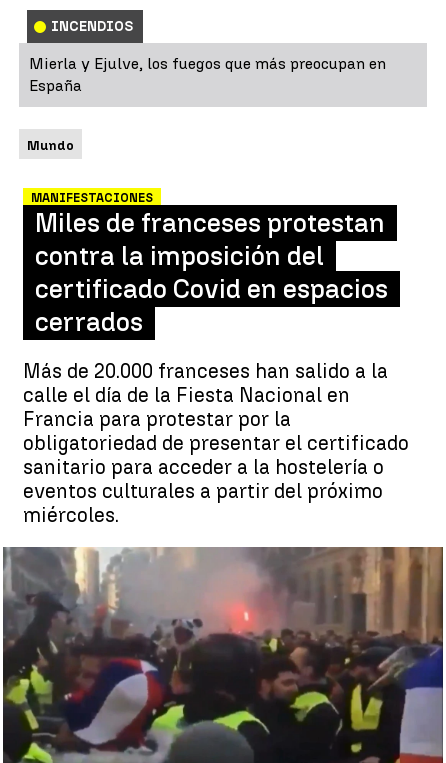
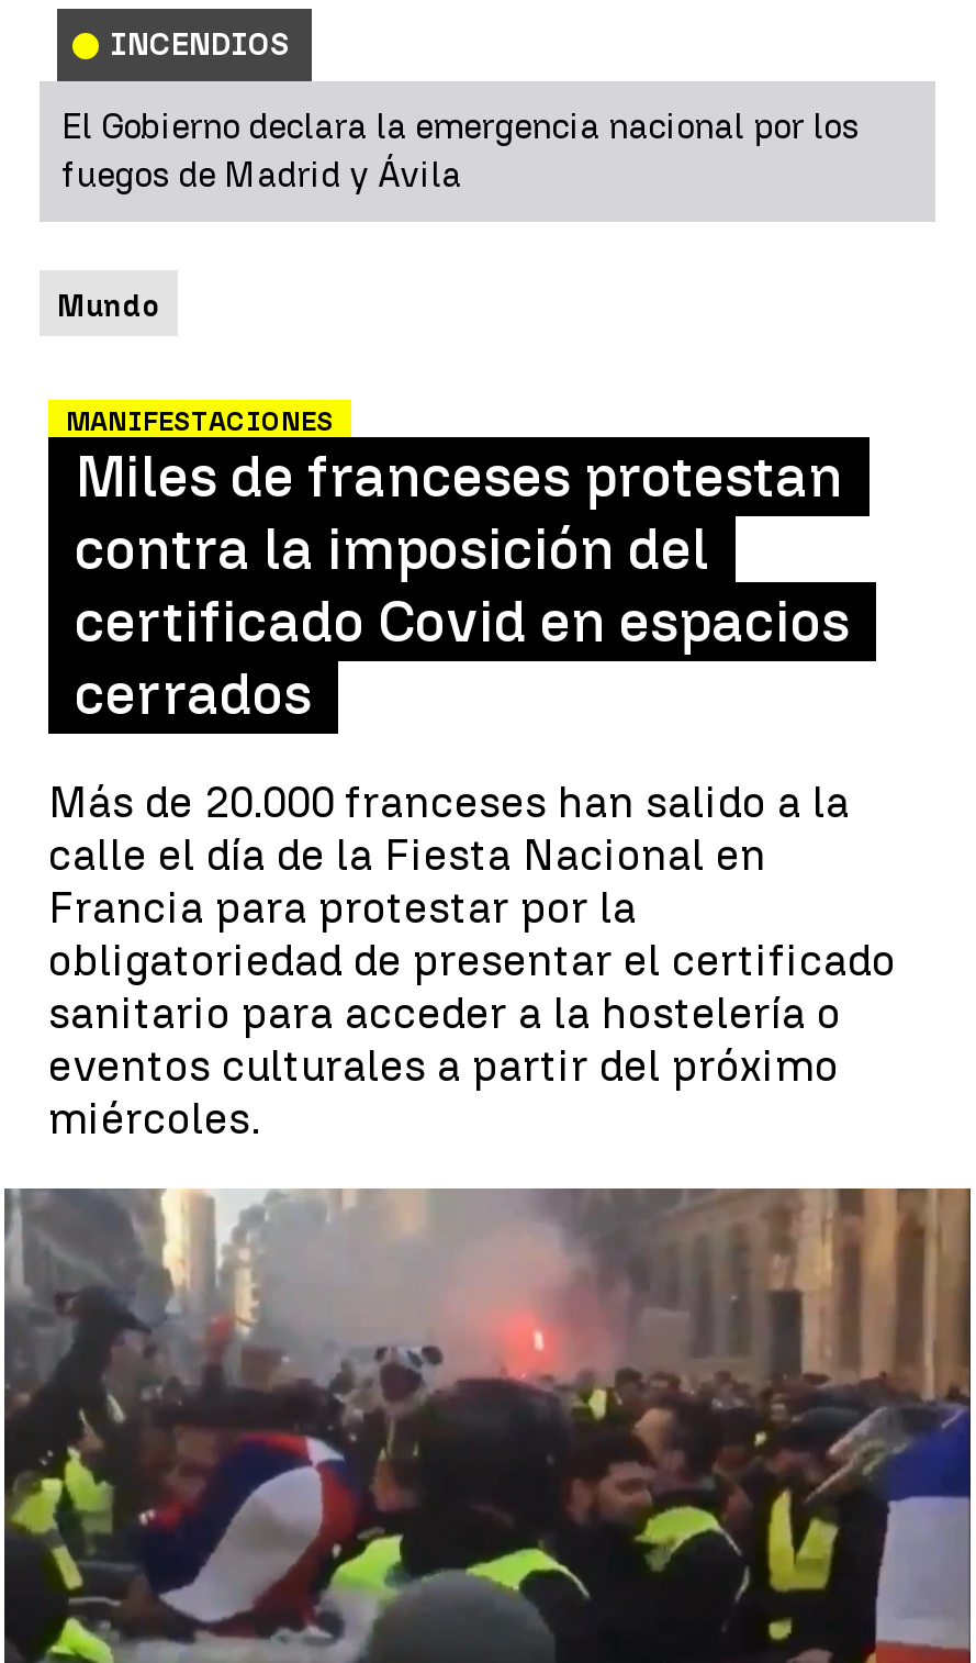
[29,54,386,95] Mierla y Ejulve, los fuegos que más preocupan en | España -> [61,105,859,196] El Gobierno declara la emergencia nacional por los | fuegos de Madrid y Ávila

